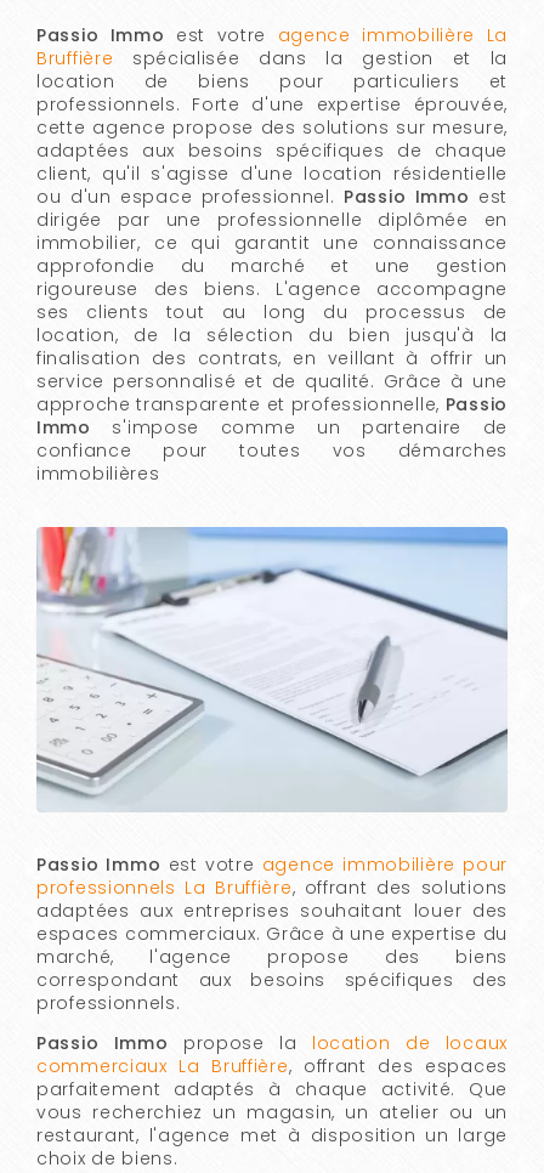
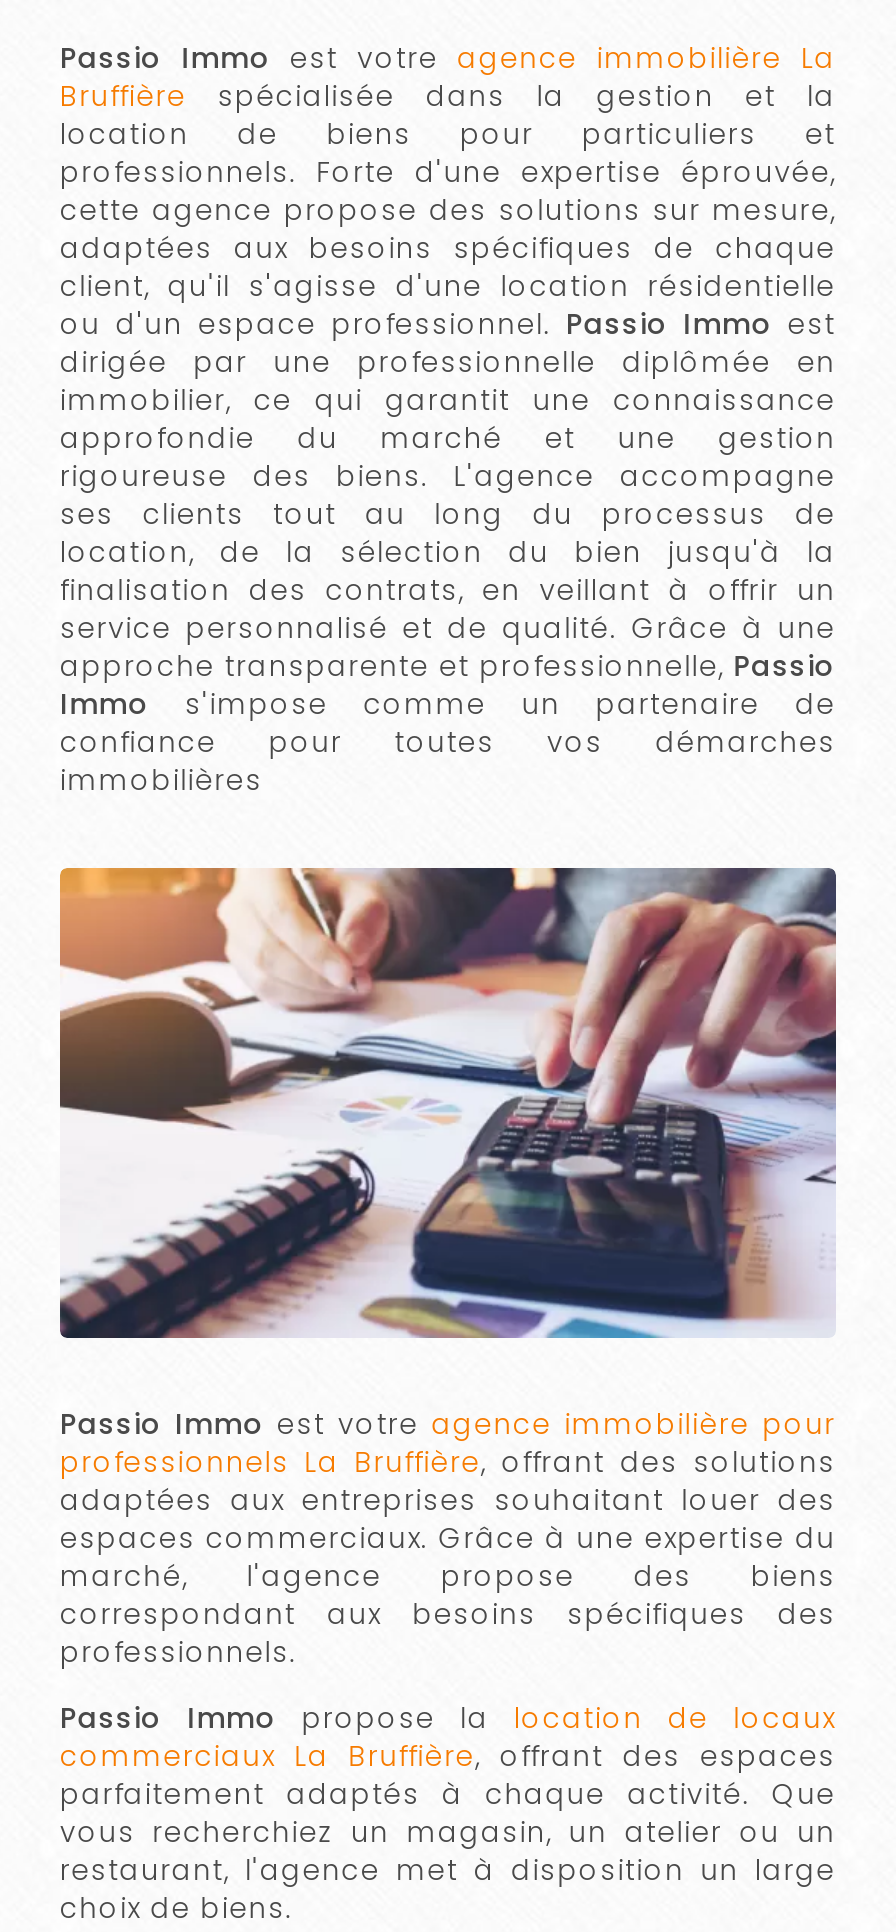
[35,526,509,812] [image] -> [58,866,838,1340] [image]

